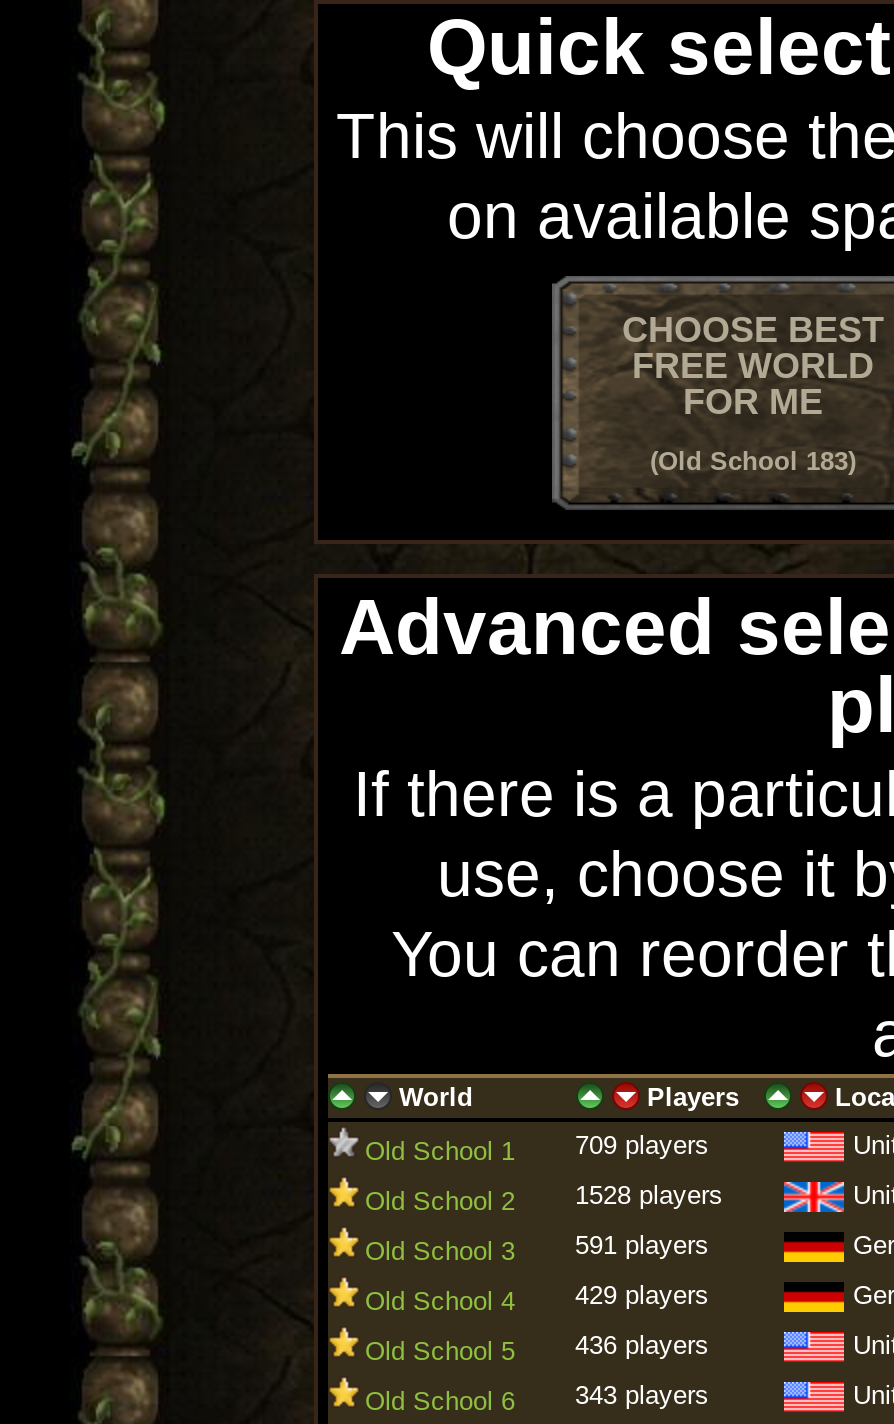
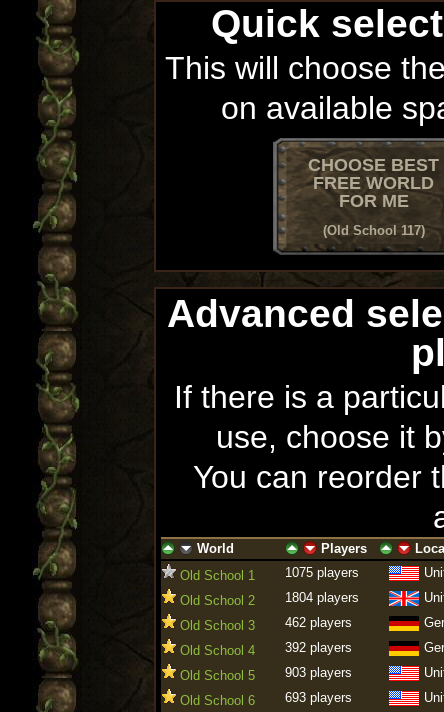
[650,446,856,476] (Old School 183) -> [322,223,424,238] (Old School 117)
[365,1130,709,1166] Old School 1 709 players -> [179,565,358,583] Old School 1 1075 players
[365,1180,723,1216] Old School 2 1528 players -> [179,590,358,608] Old School 2 1804 players
[365,1230,709,1266] Old School 3 591 players -> [179,615,351,633] Old School 3 462 players
[365,1280,709,1316] Old School 4 429 players -> [179,640,351,658] Old School 4 392 players
[365,1330,709,1366] Old School 5 436 players -> [179,665,351,683] Old School 5 903 players
[365,1380,709,1416] Old School 6 343 players -> [179,690,351,708] Old School 6 693 players

